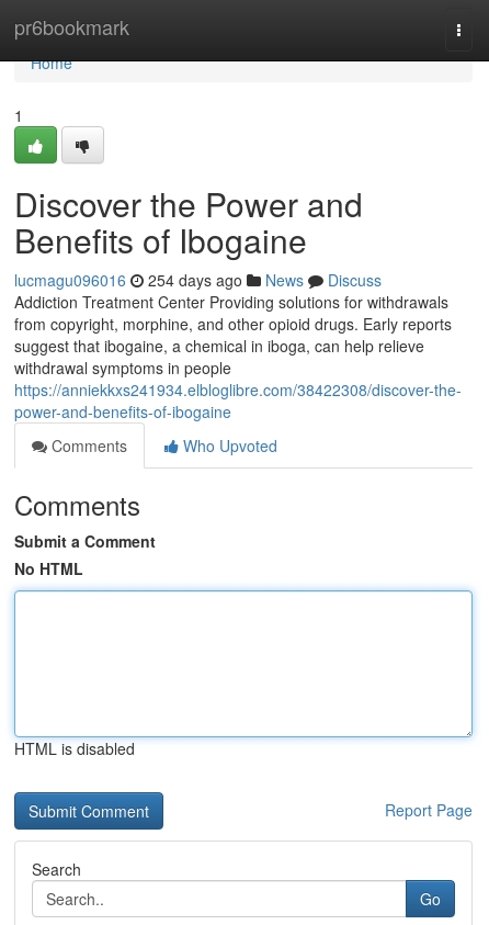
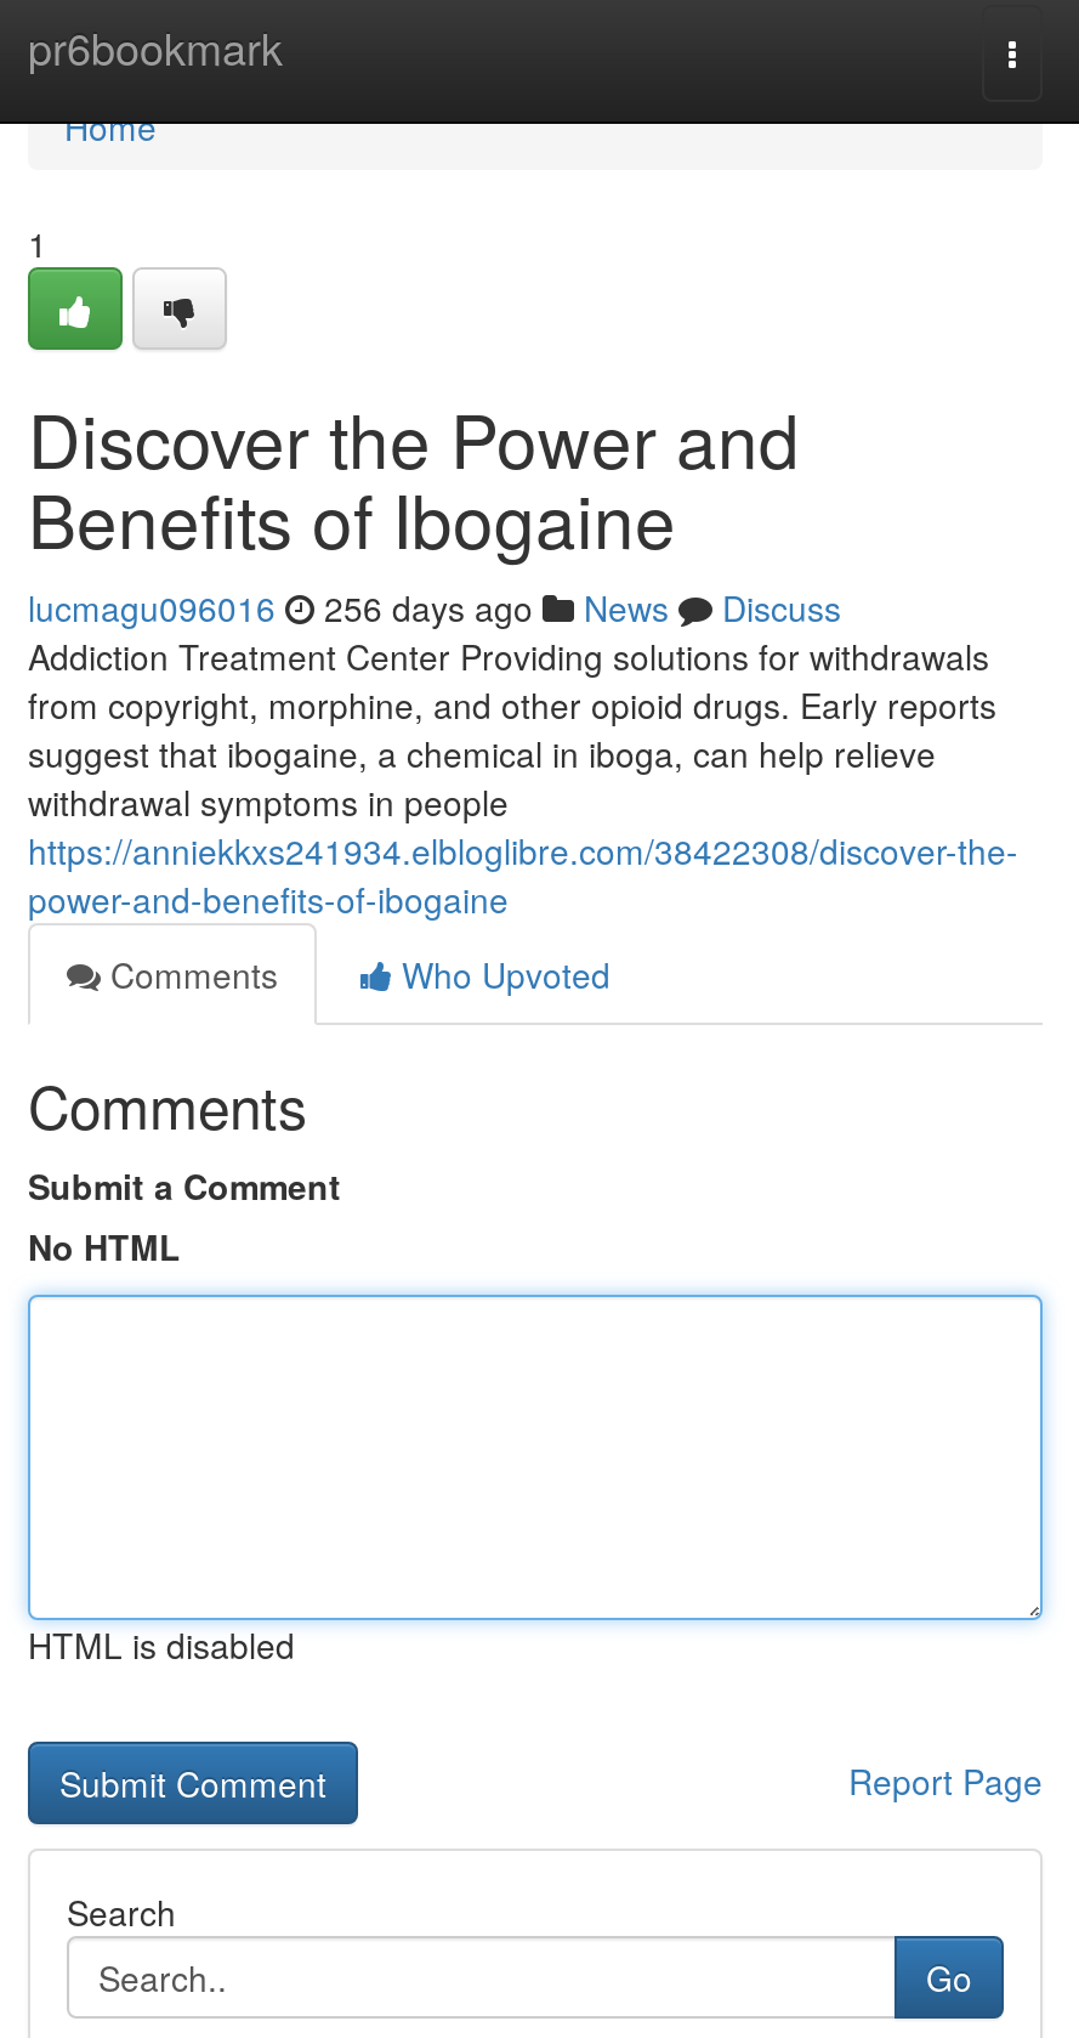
[14,269,382,291] lucmagu096016 254 days ago News Discuss -> [28,583,841,632] lucmagu096016 256 days ago News Discuss

